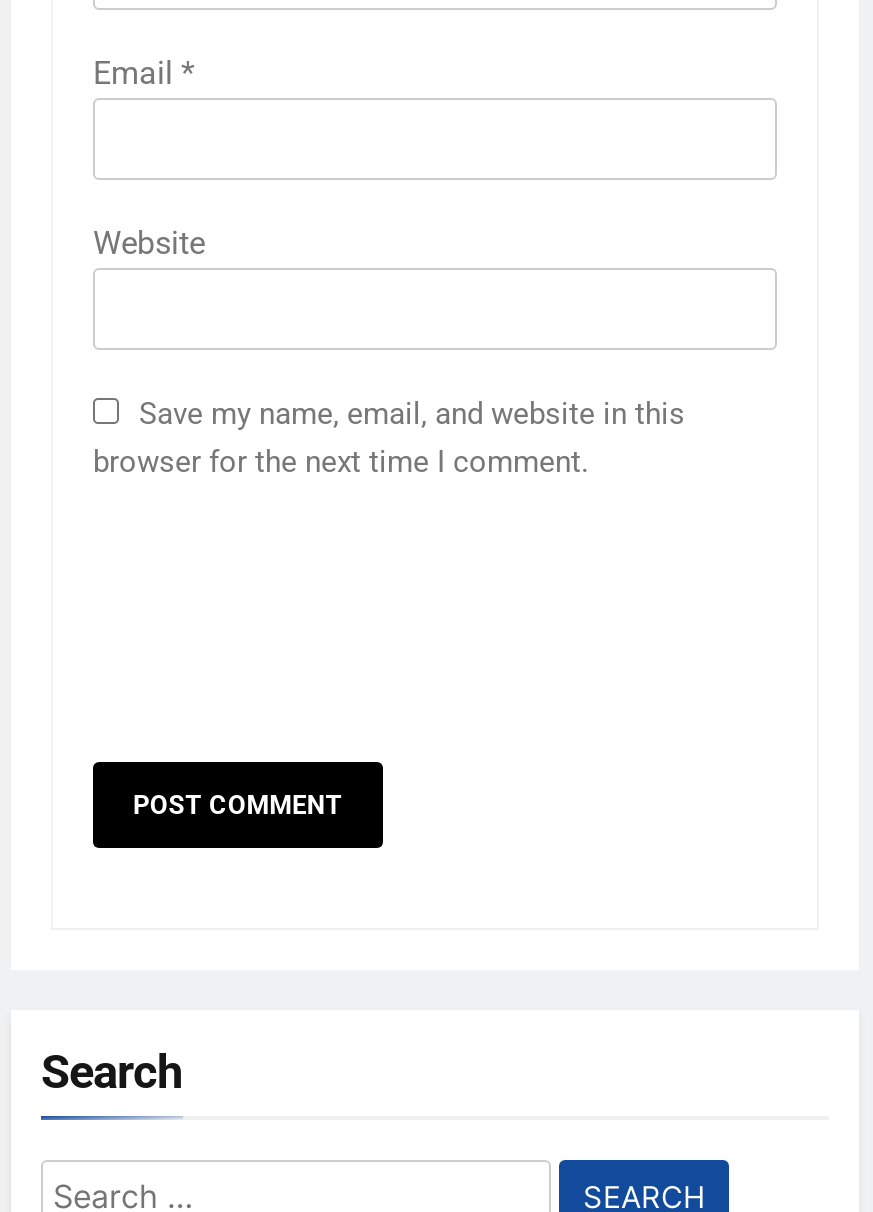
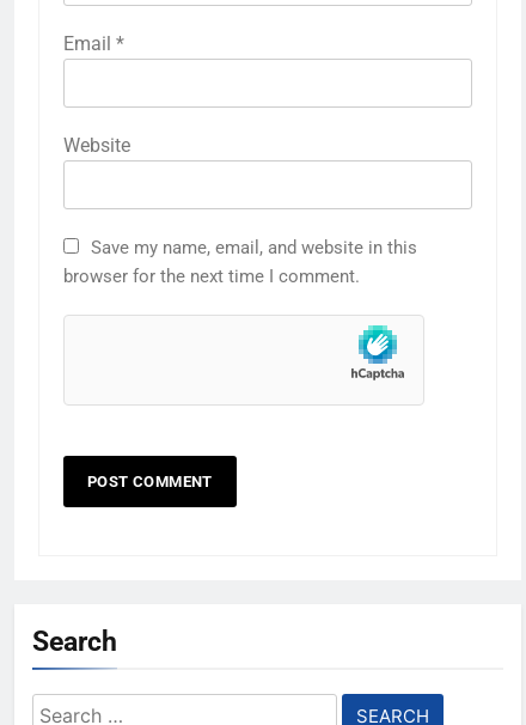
none -> [350,324,405,380] [image]

